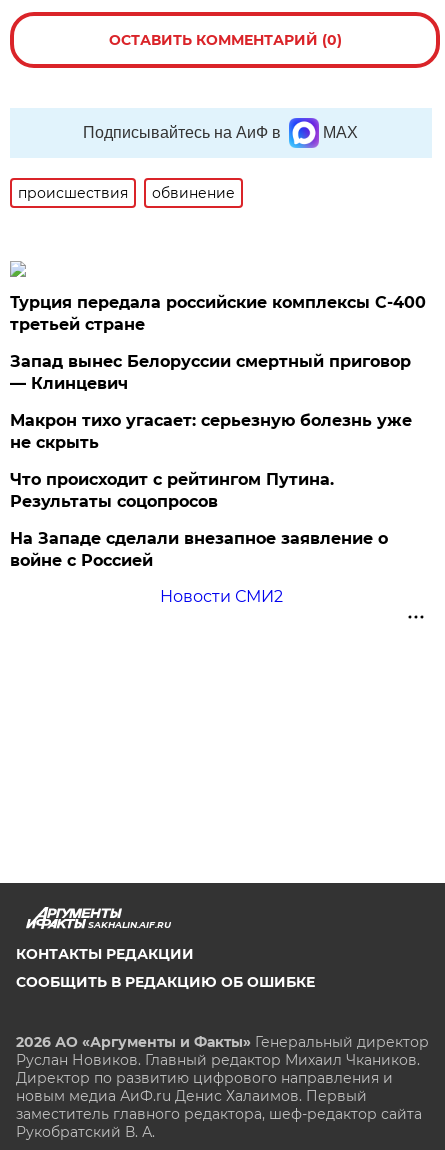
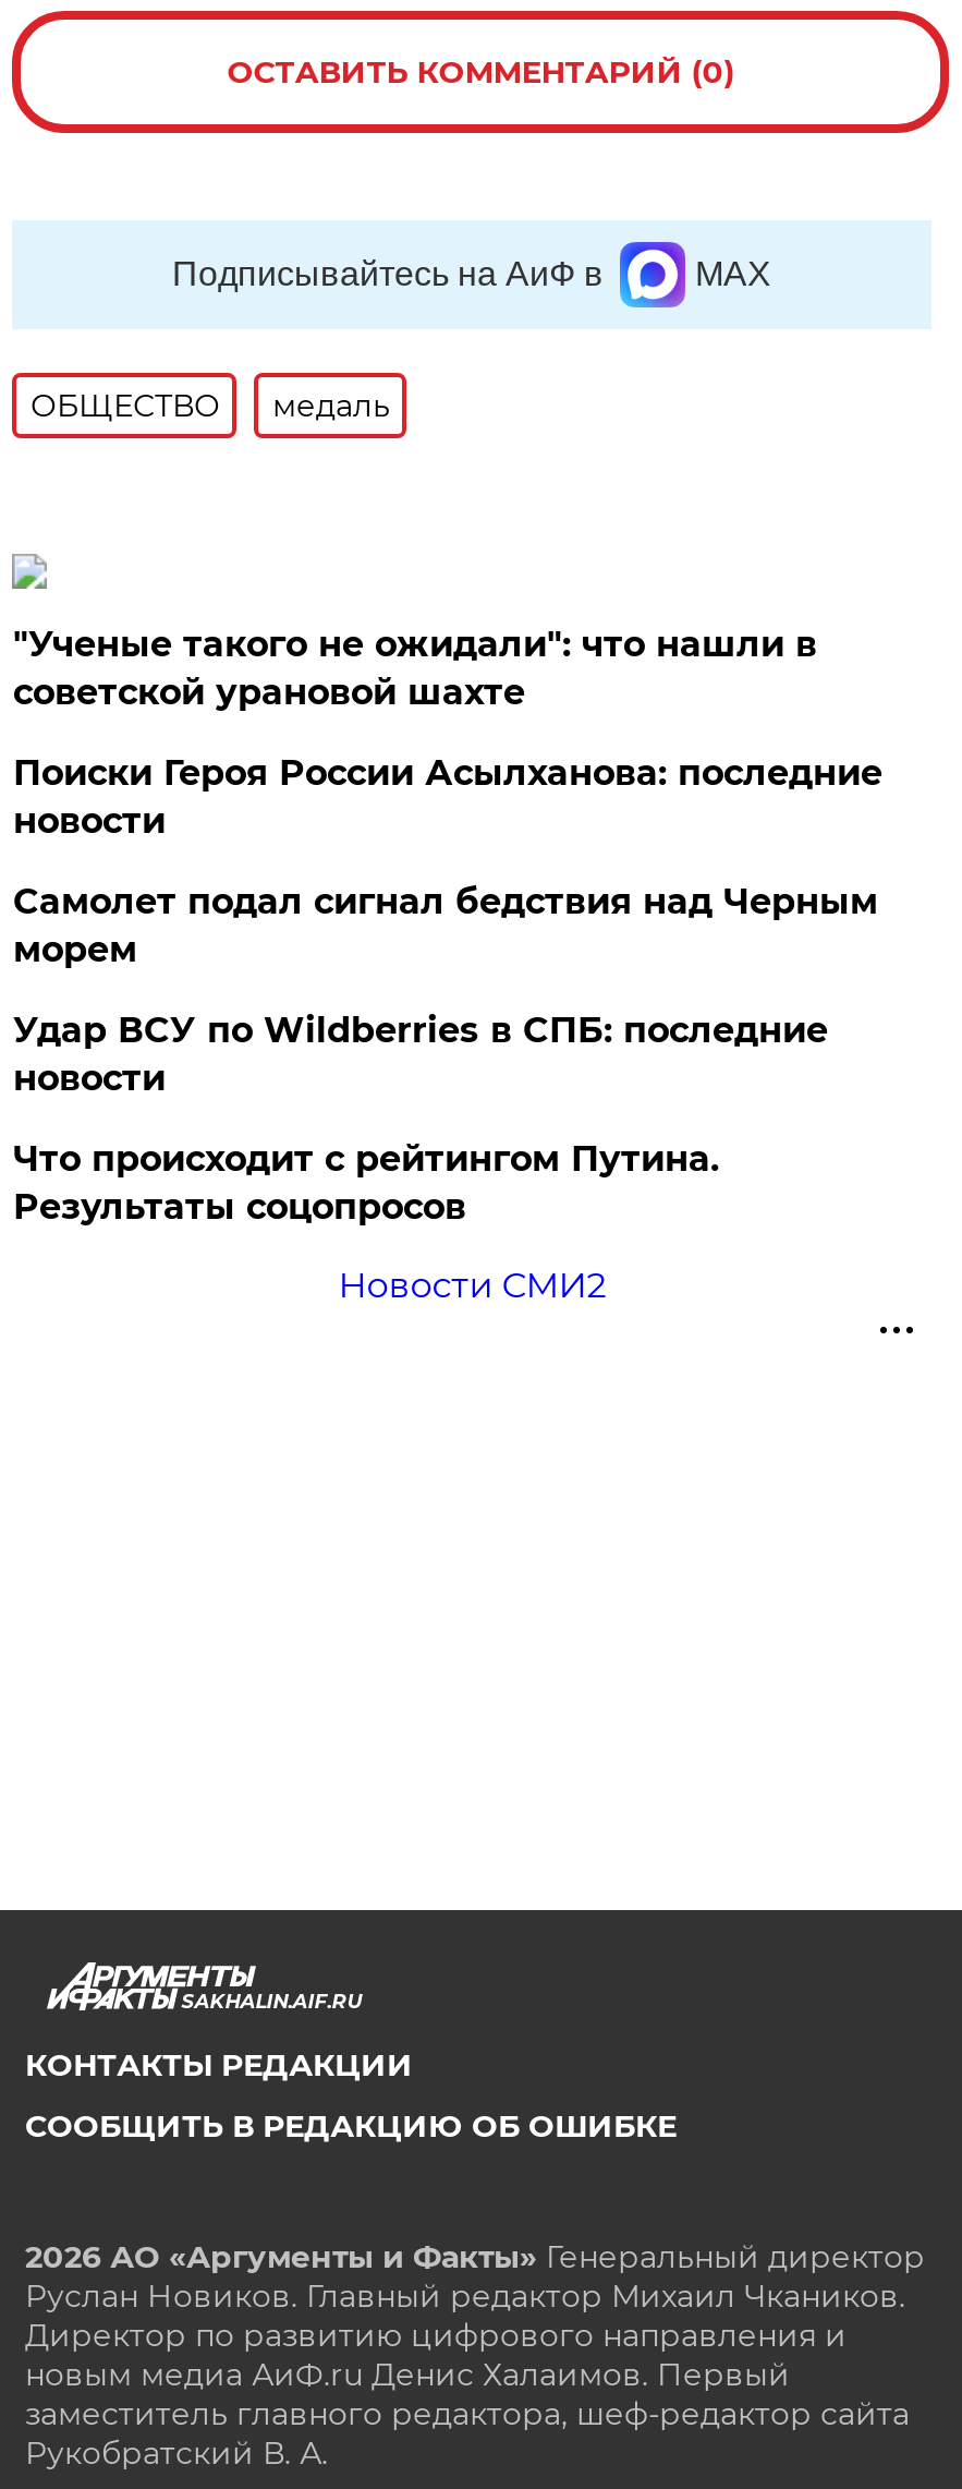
[18,184,235,202] происшествия | обвинение -> [30,386,390,425] ОБЩЕСТВО | медаль
[10,293,426,452] Турция передала российские комплексы С-400 | третьей стране | Запад вынес Белоруссии смертный приговор | — Клинцевич | Макрон тихо угасает: серьезную болезнь уже | не скрыть -> [13,624,882,1099] "Ученые такого не ожидали": что нашли в | советской урановой шахте | Поиски Героя России Асылханова: последние | новости | Самолет подал сигнал бедствия над Черным | морем | Удар ВСУ по Wildberries в СПБ: последние | новости
moved [10,470,334,511] -> [13,1138,719,1228]: Что происходит с рейтингом Путина. | Результаты соцопросов
[10,529,388,570] На Западе сделали внезапное заявление о | войне с Россией -> none

